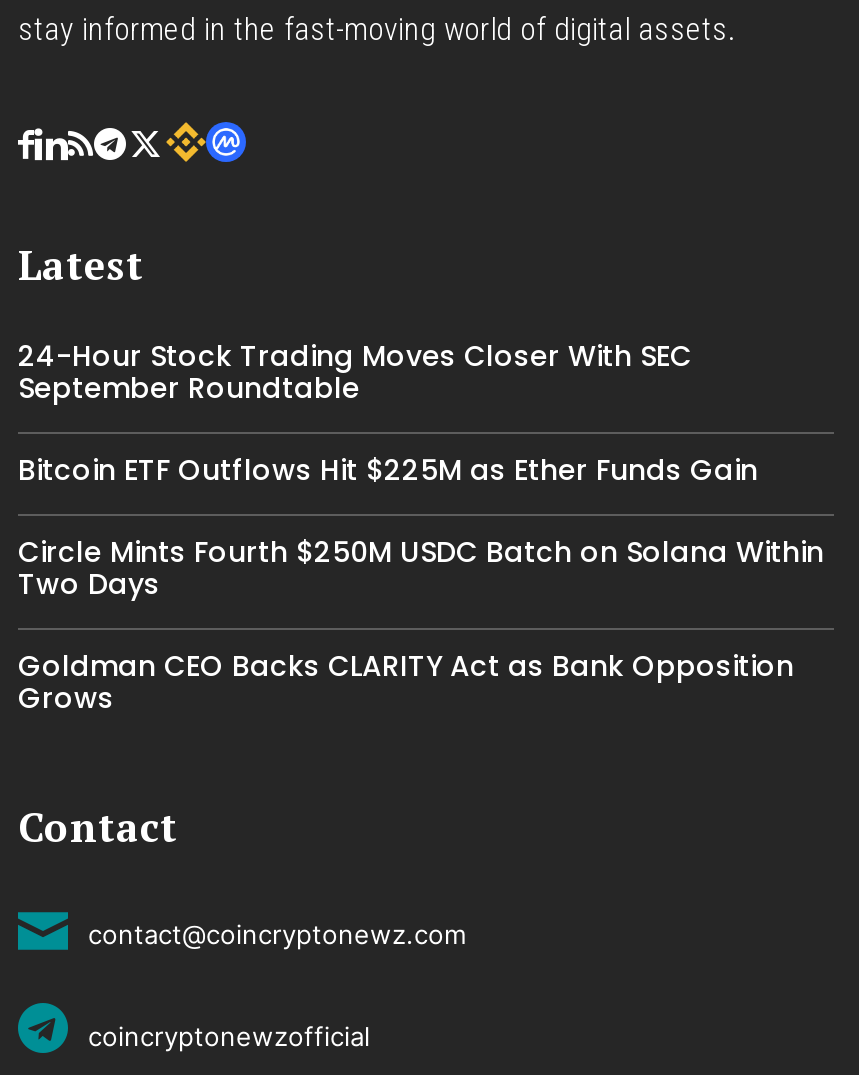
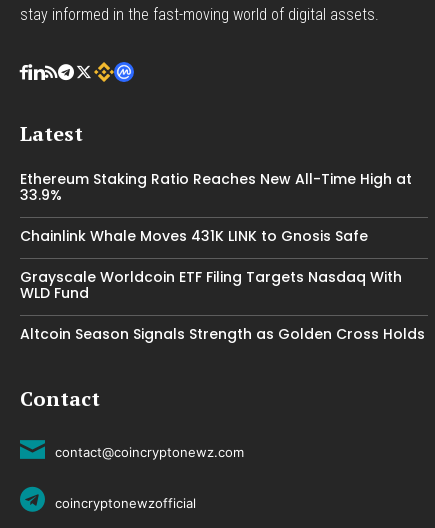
[18,337,692,409] 24-Hour Stock Trading Moves Closer With SEC | September Roundtable -> [20,169,412,205] Ethereum Staking Ratio Reaches New All-Time High at | 33.9%
[18,451,766,491] Bitcoin ETF Outflows Hit $225M as Ether Funds Gain -> [20,226,372,246] Chainlink Whale Moves 431K LINK to Gnosis Safe
[18,533,824,605] Circle Mints Fourth $250M USDC Batch on Solana Within | Two Days -> [20,267,402,303] Grayscale Worldcoin ETF Filing Targets Nasdaq With | WLD Fund
[18,647,794,719] Goldman CEO Backs CLARITY Act as Bank Opposition | Grows -> [20,324,425,344] Altcoin Season Signals Strength as Golden Cross Holds

